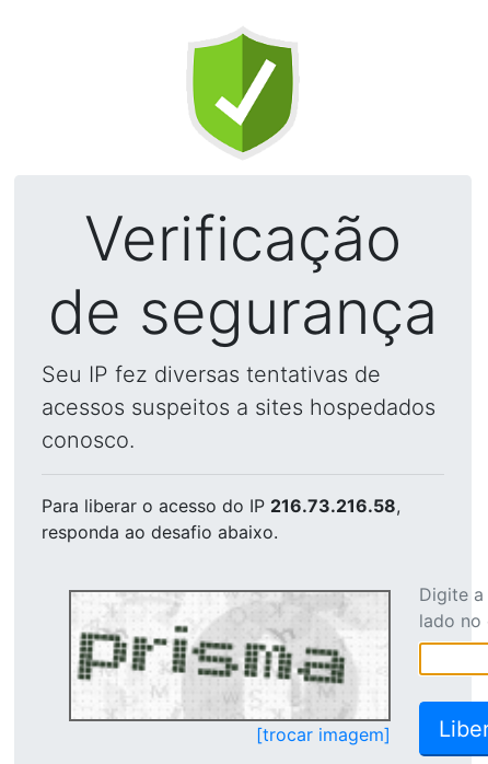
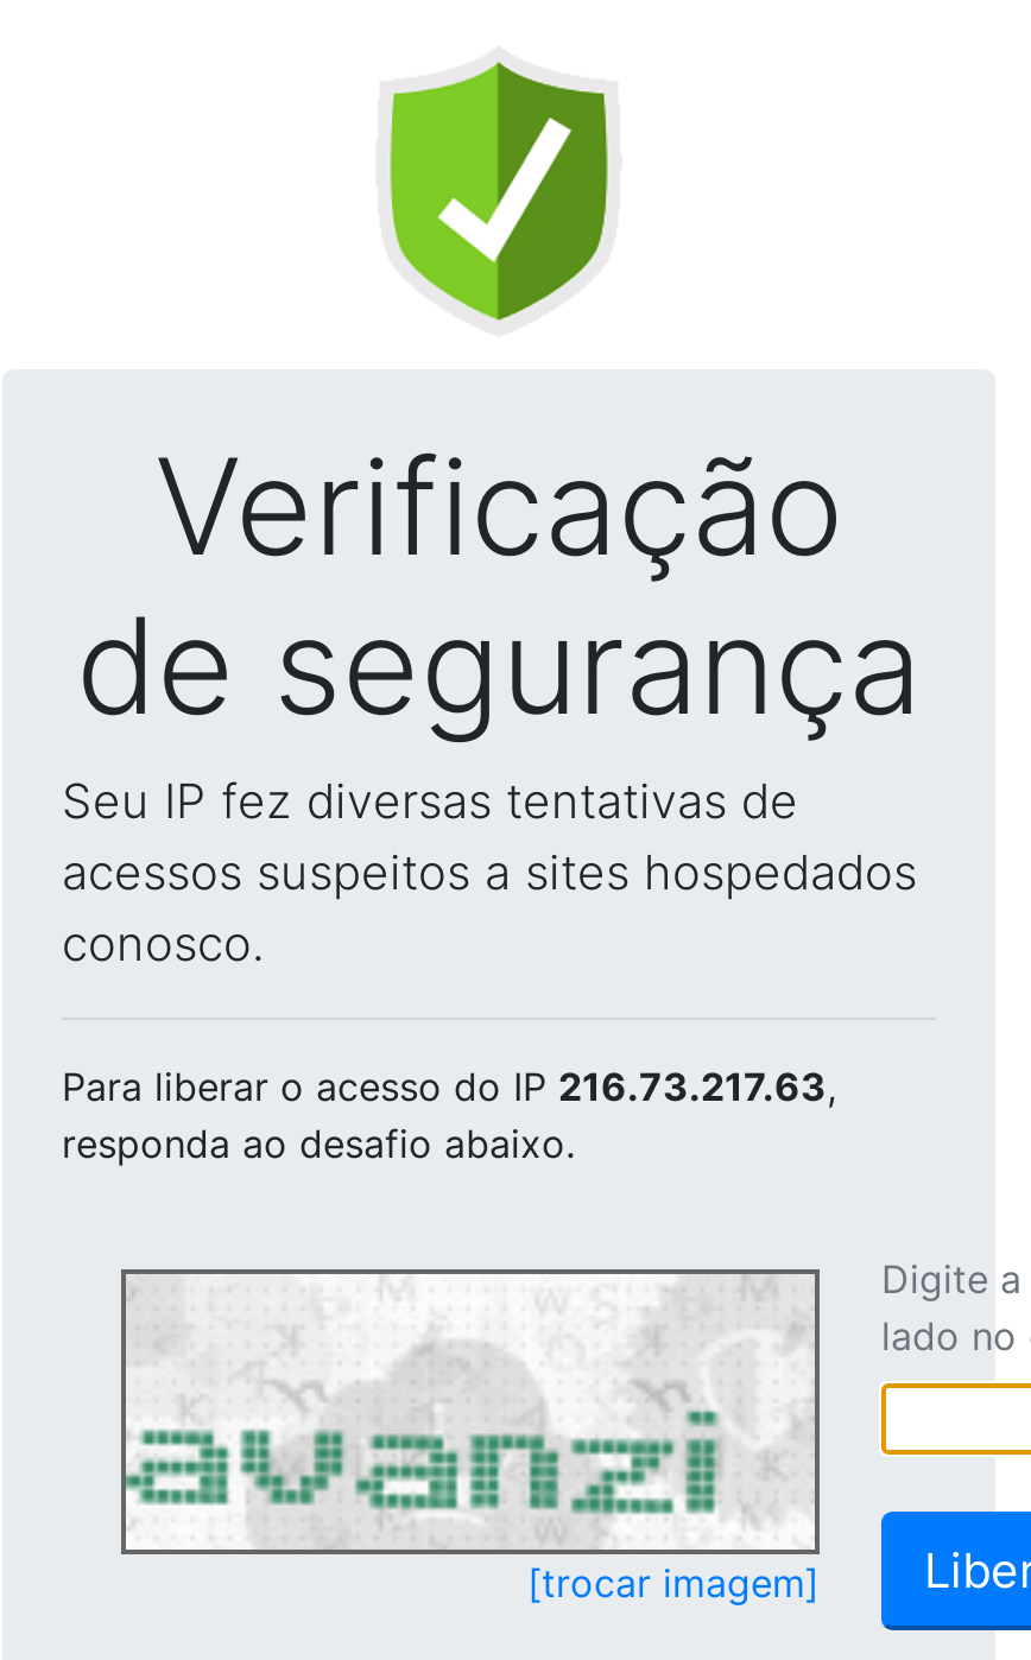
[42,495,400,517] Para liberar o acesso do IP 216.73.216.58, -> [62,1063,836,1110] Para liberar o acesso do IP 216.73.217.63,
[71,594,384,718] [image] -> [124,1276,803,1547] [image]

